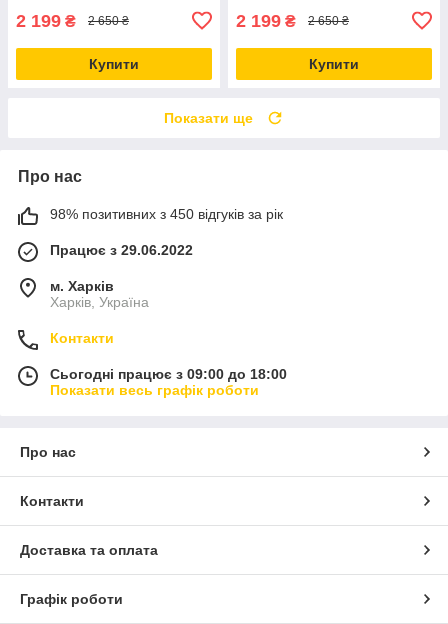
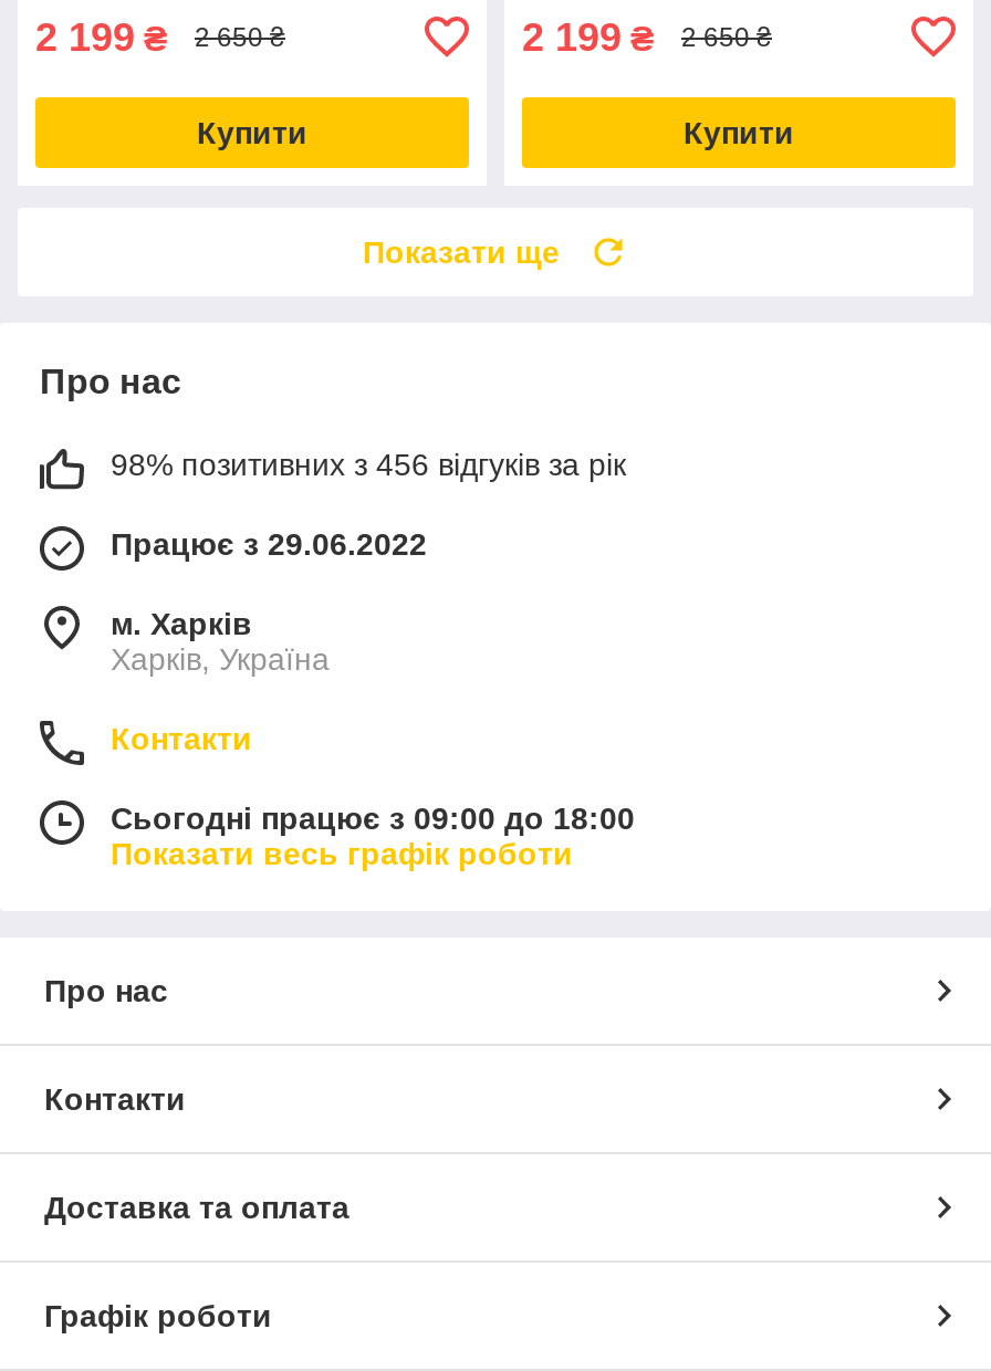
[50,206,283,222] 98% позитивних з 450 відгуків за рік -> [111,446,626,482] 98% позитивних з 456 відгуків за рік

